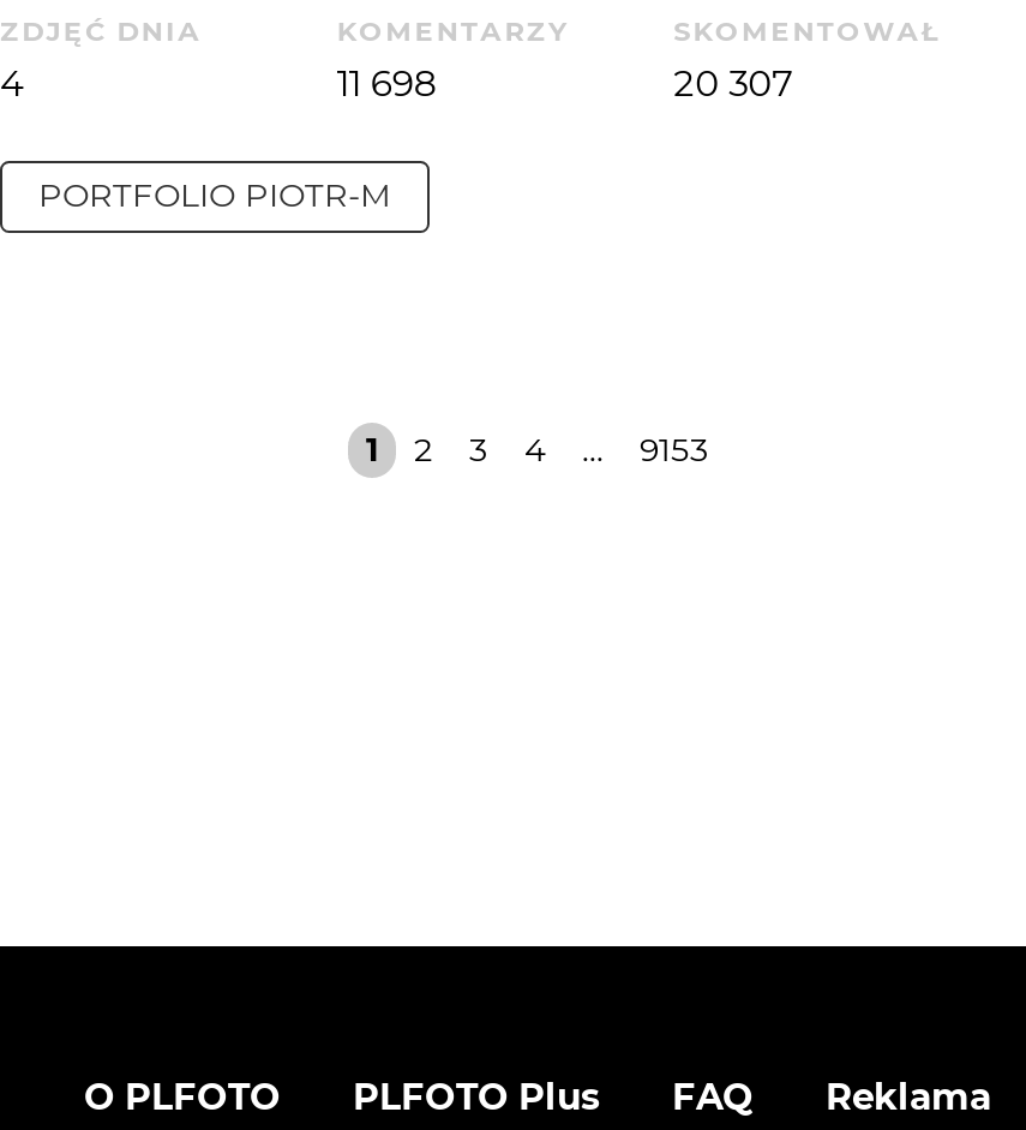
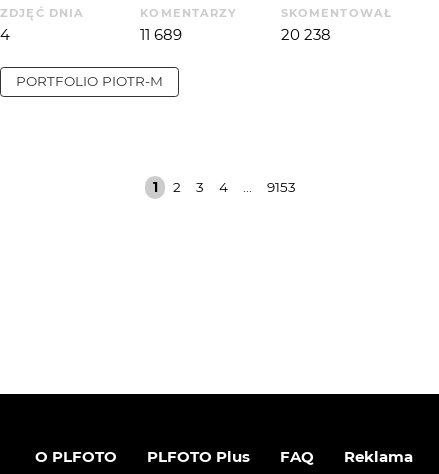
[337,61,438,106] 11 698 -> [140,25,182,44] 11 689
[674,61,794,106] 20 307 -> [281,25,331,44] 20 238

